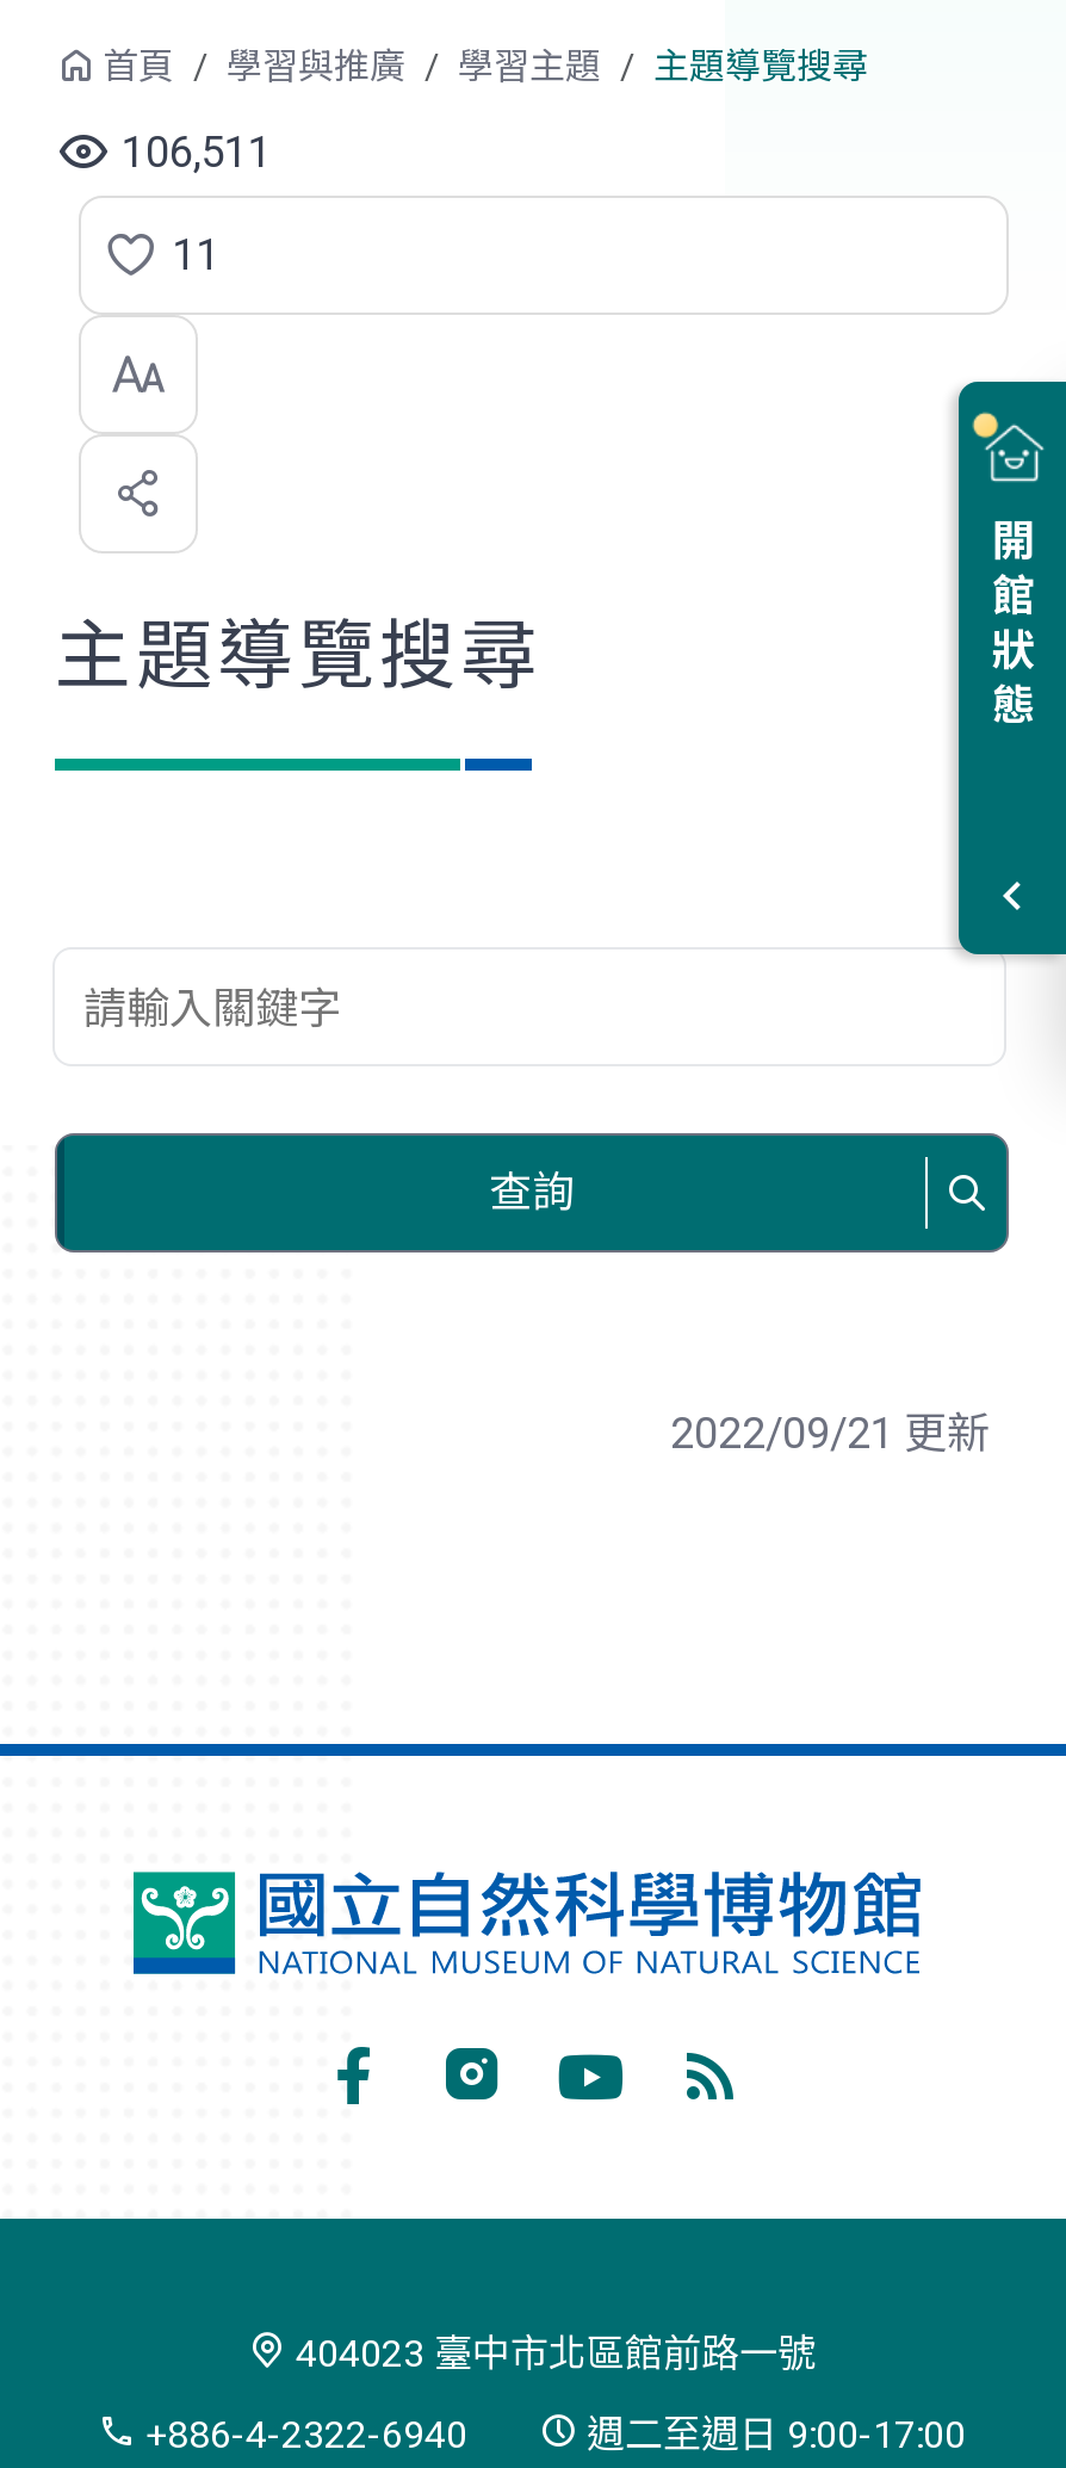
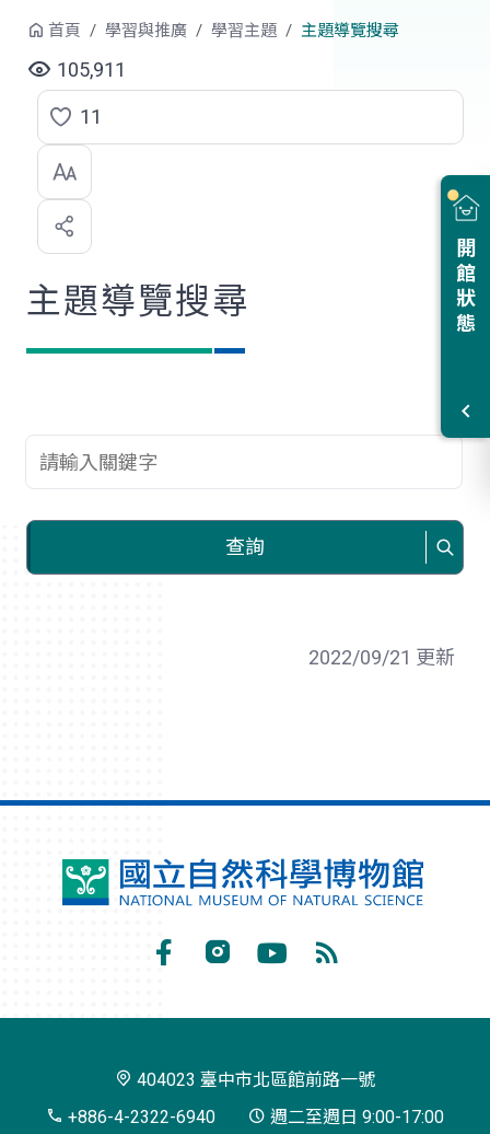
[122,126,272,177] 106,511 -> [57,58,126,81] 105,911

